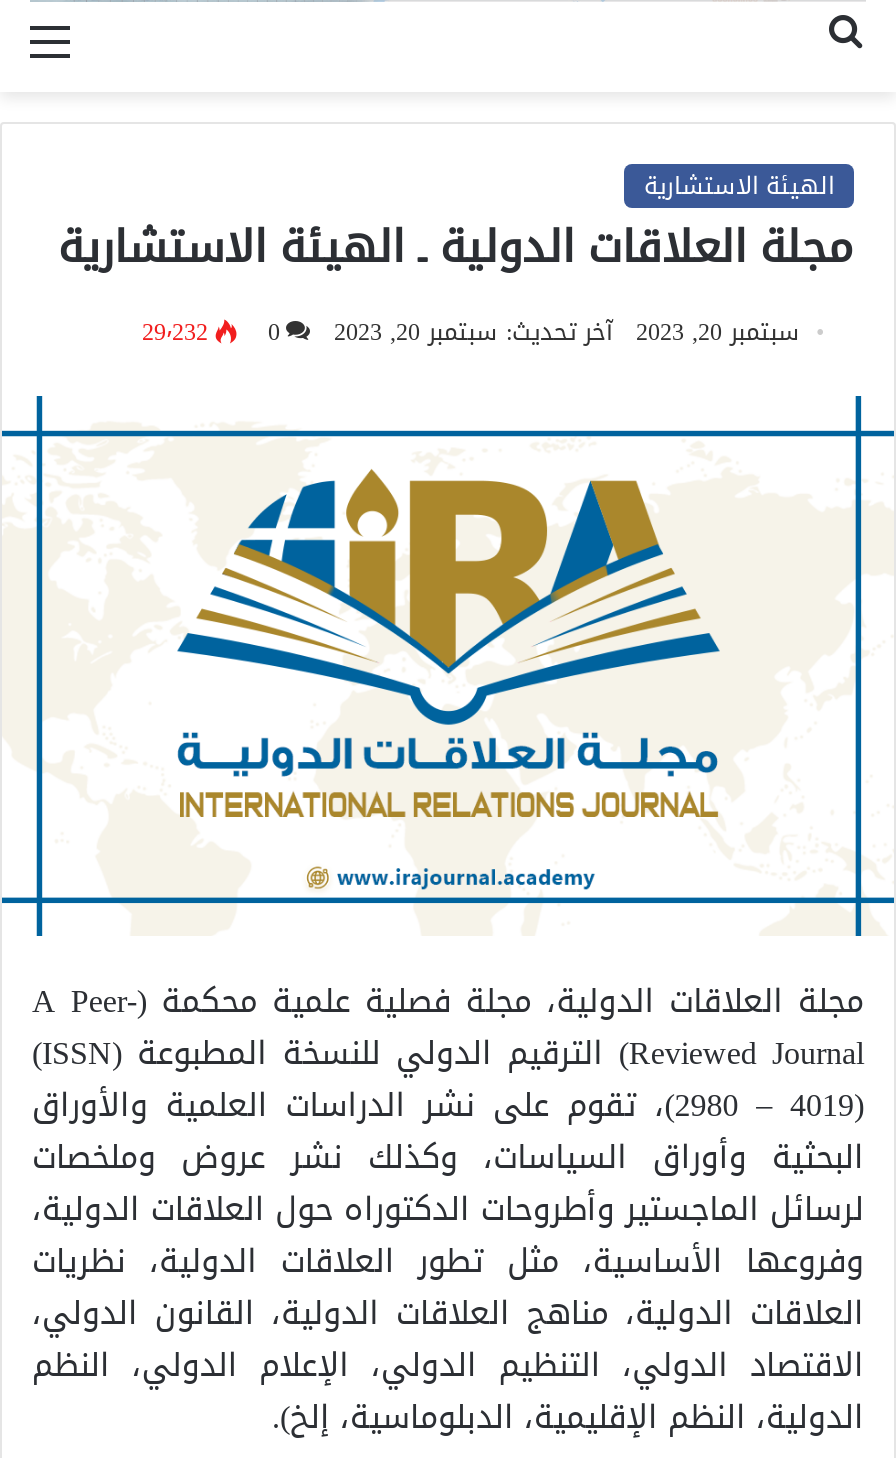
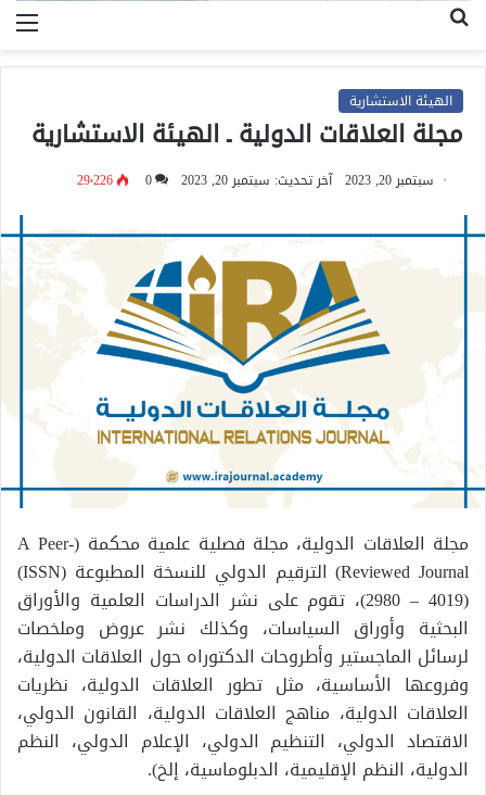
[142,311,280,355] 29٬232 0 -> [77,169,152,193] 29٬226 0

